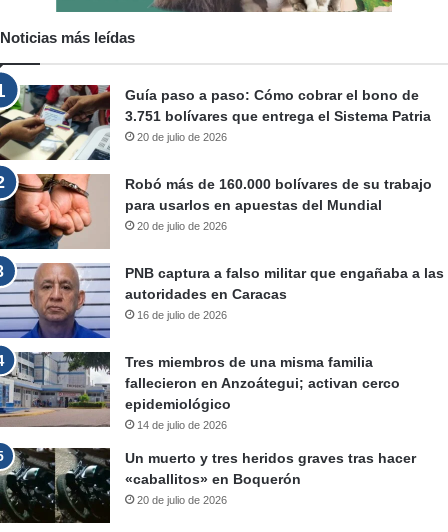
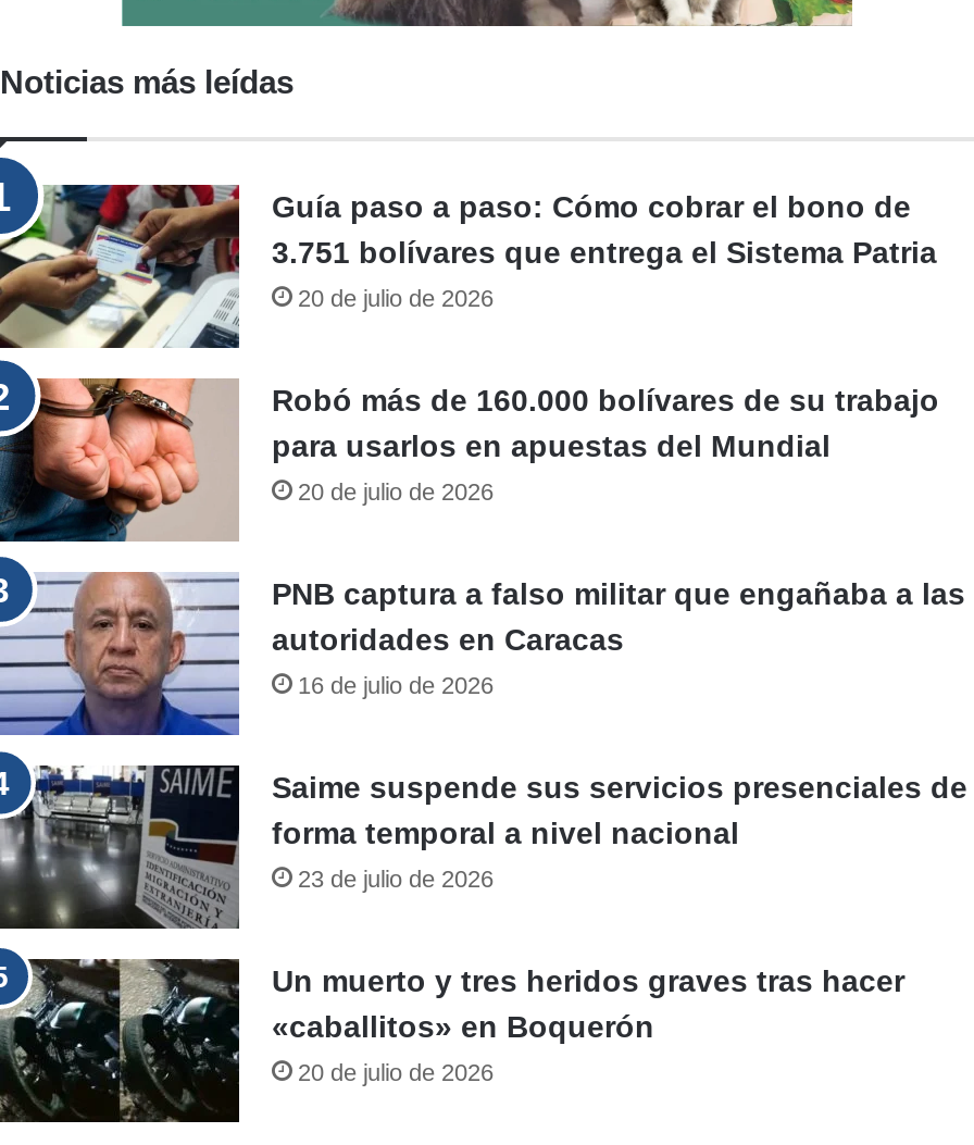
[3,351,400,431] [image] | Tres miembros de una misma familia | fallecieron en Anzoátegui; activan cerco | epidemiológico | 14 de julio de 2026 -> [7,766,967,929] [image] | Saime suspende sus servicios presenciales de | forma temporal a nivel nacional | 23 de julio de 2026

